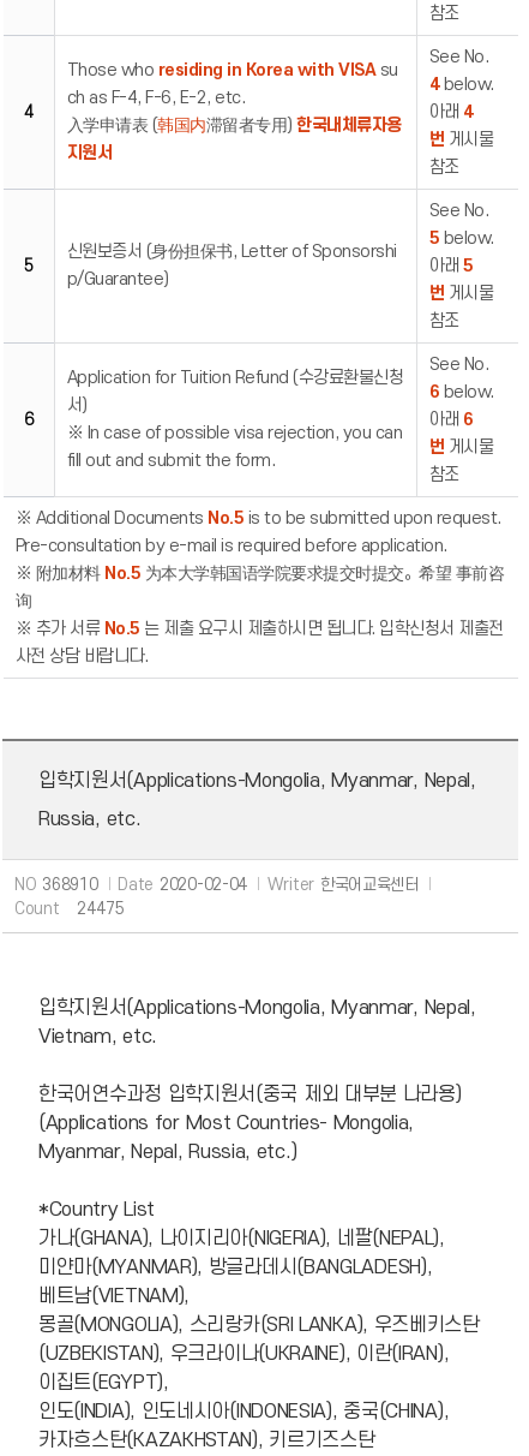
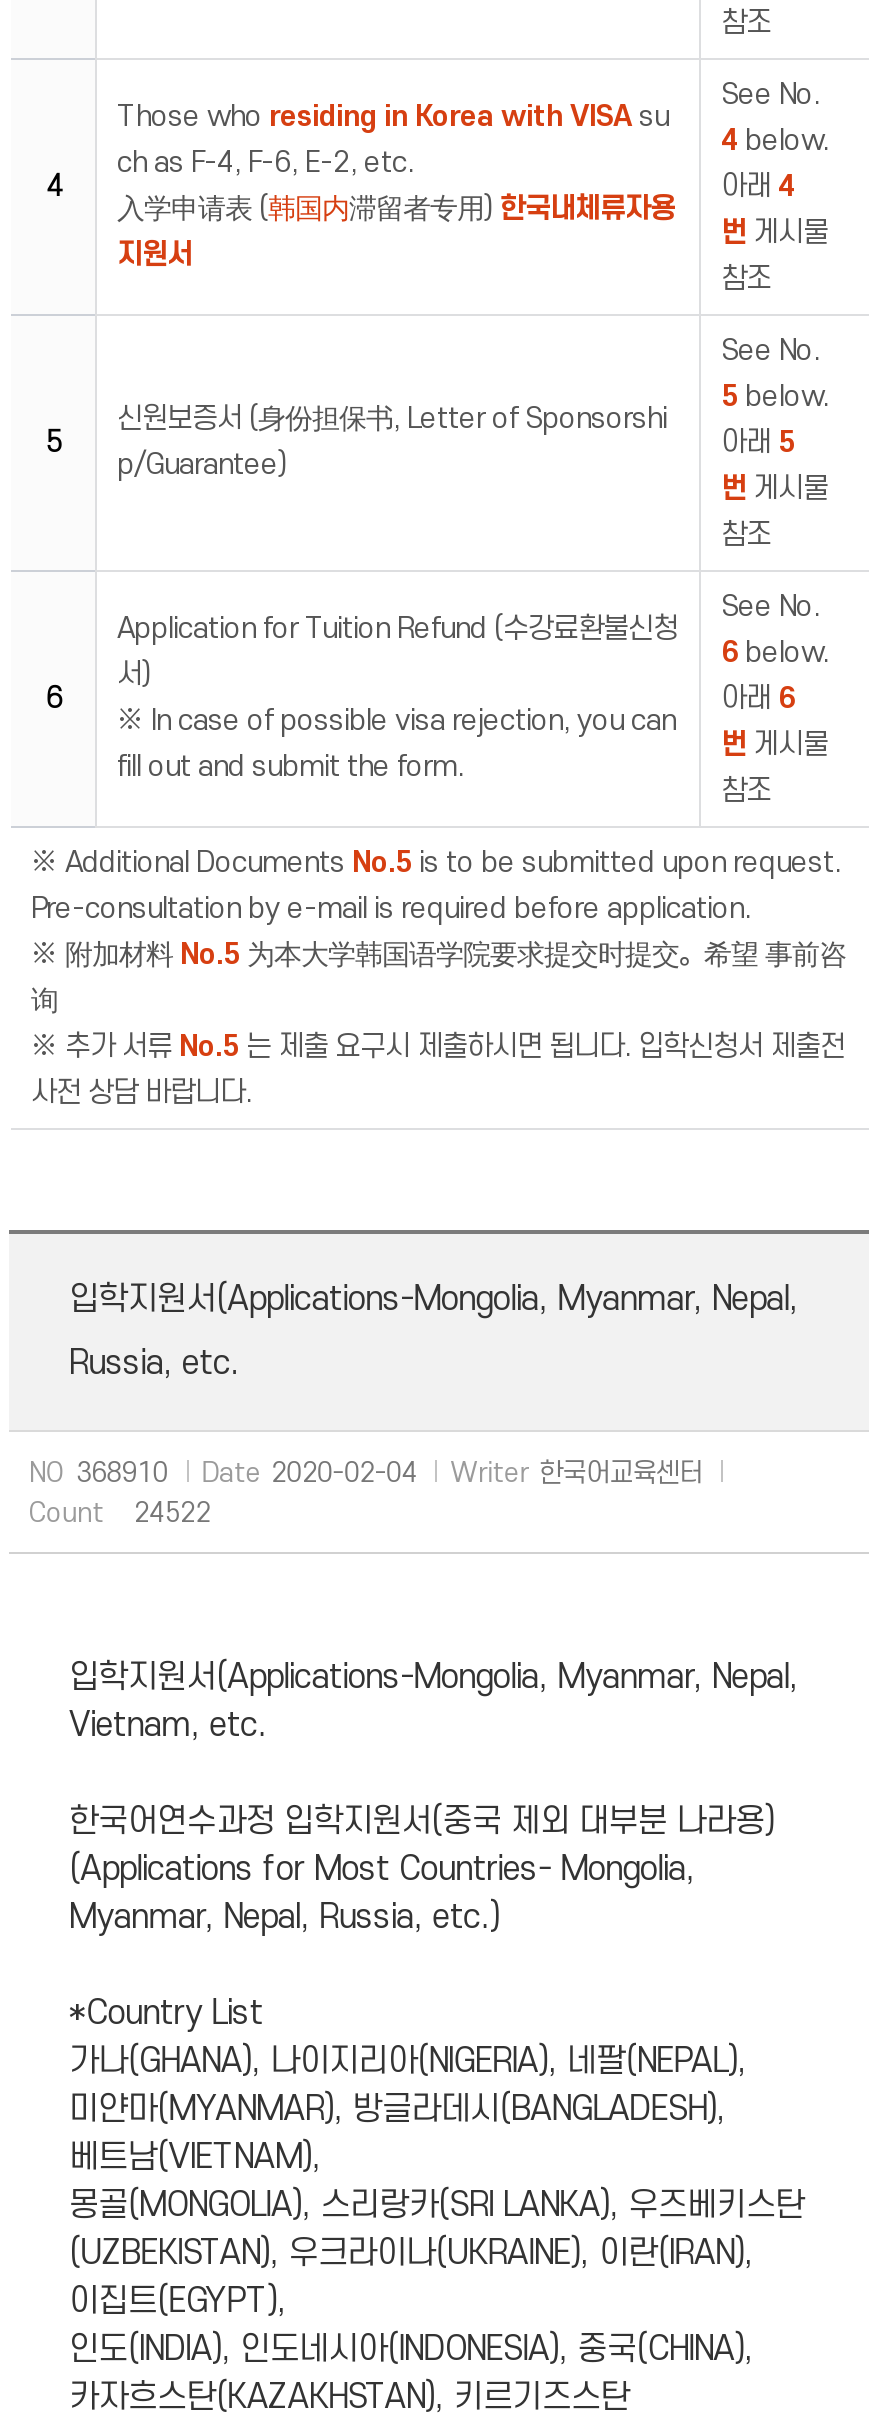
[14,900,124,918] Count 24475 -> [29,1498,211,1528] Count 24522

